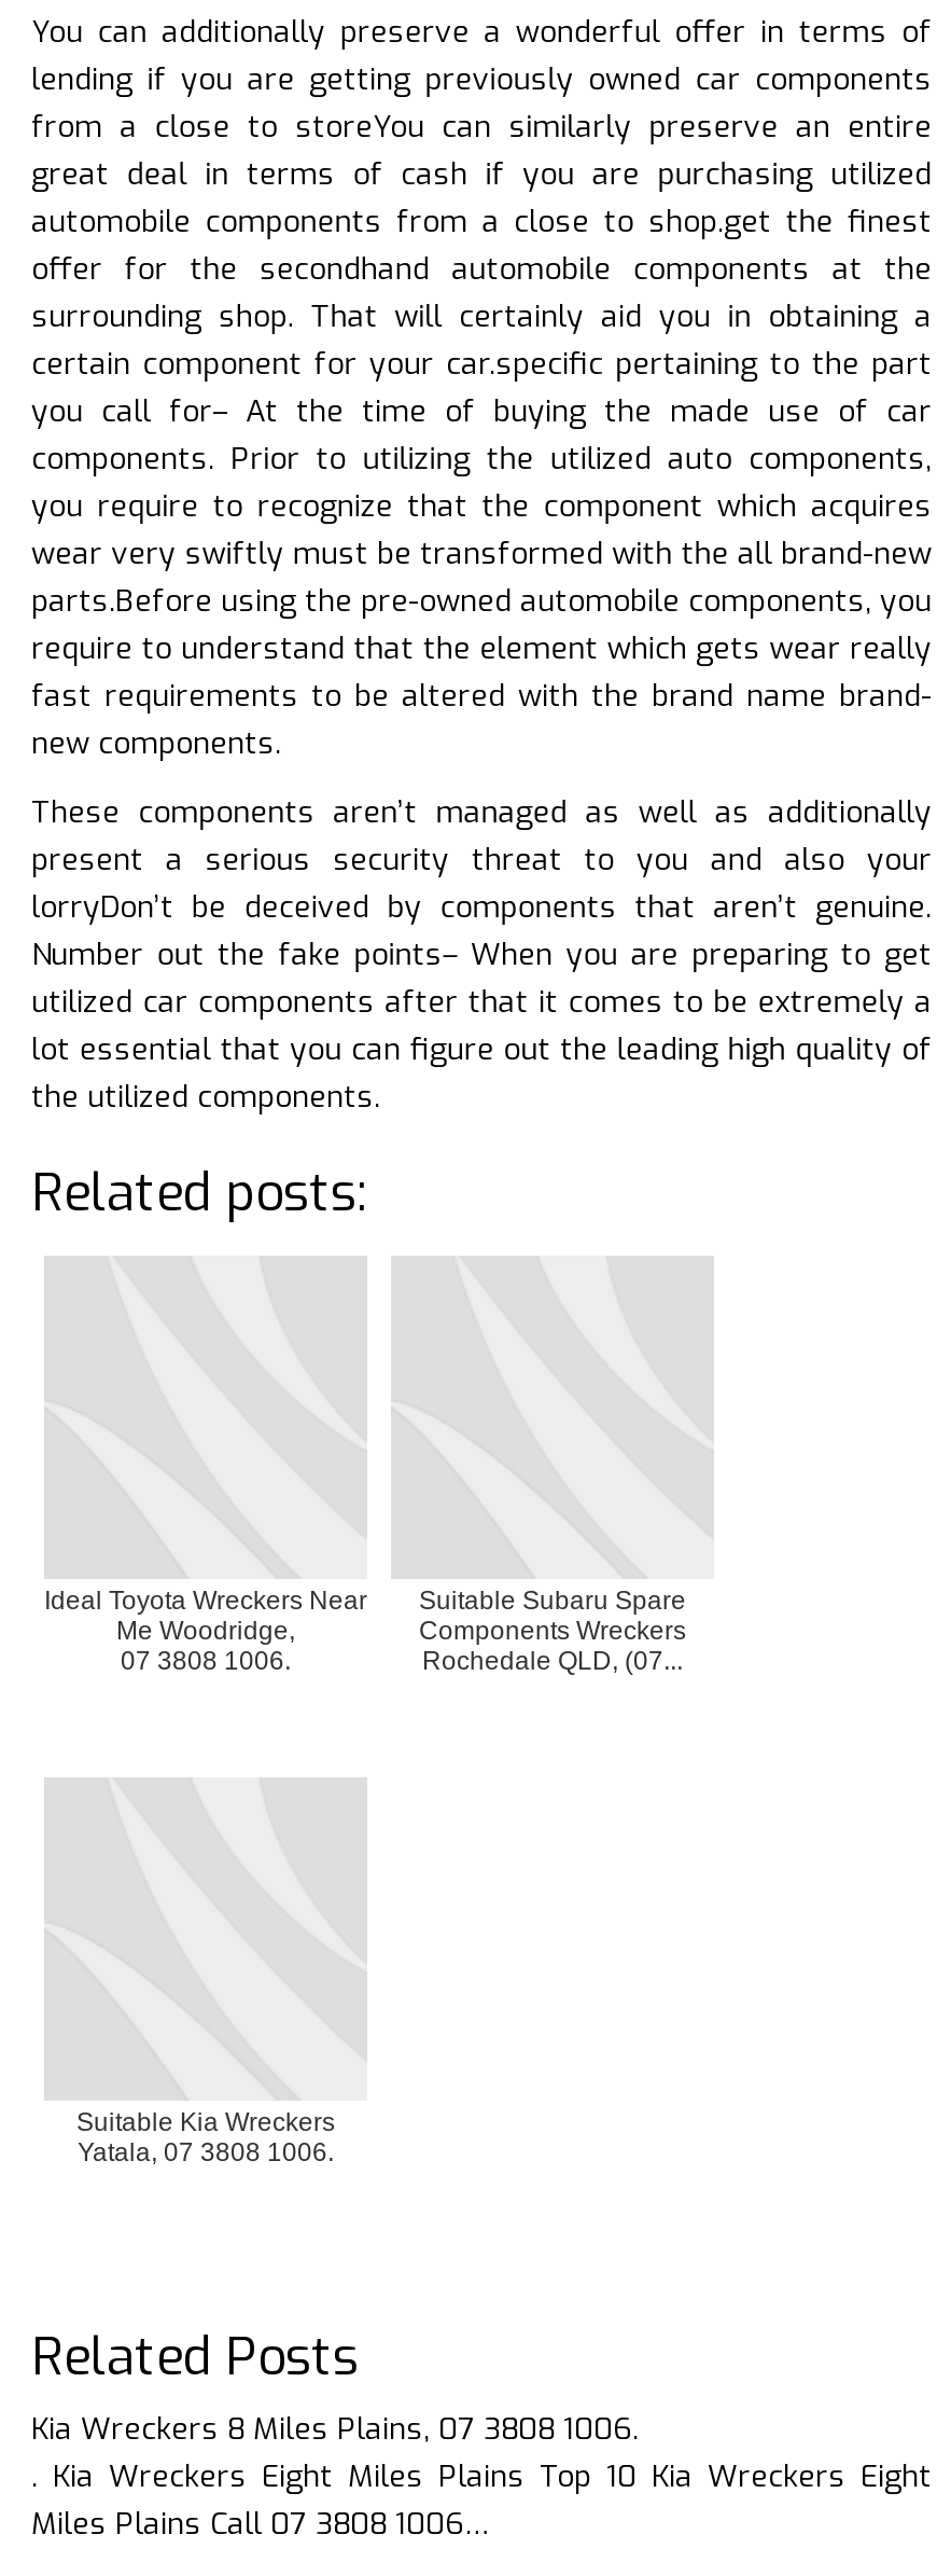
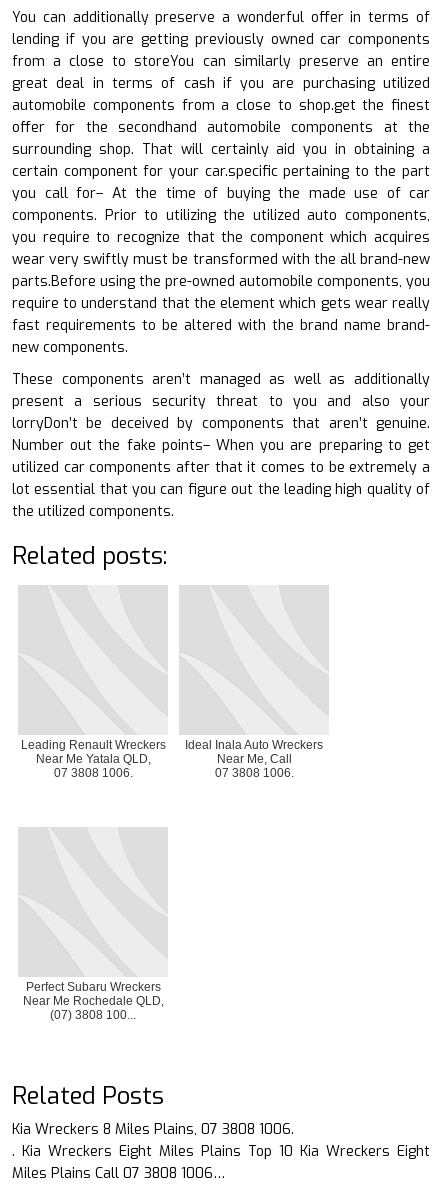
[44,1586,367,1647] Ideal Toyota Wreckers Near | Me Woodridge, -> [20,738,165,766] Leading Renault Wreckers | Near Me Yatala QLD,
[419,1586,686,1677] Suitable Subaru Spare | Components Wreckers | Rochedale QLD, (07... -> [185,738,323,780] Ideal Inala Auto Wreckers | Near Me, Call | 07 3808 1006.
[76,2108,335,2168] Suitable Kia Wreckers | Yatala, 07 3808 1006. -> [22,980,163,1022] Perfect Subaru Wreckers | Near Me Rochedale QLD, | (07) 3808 100...

